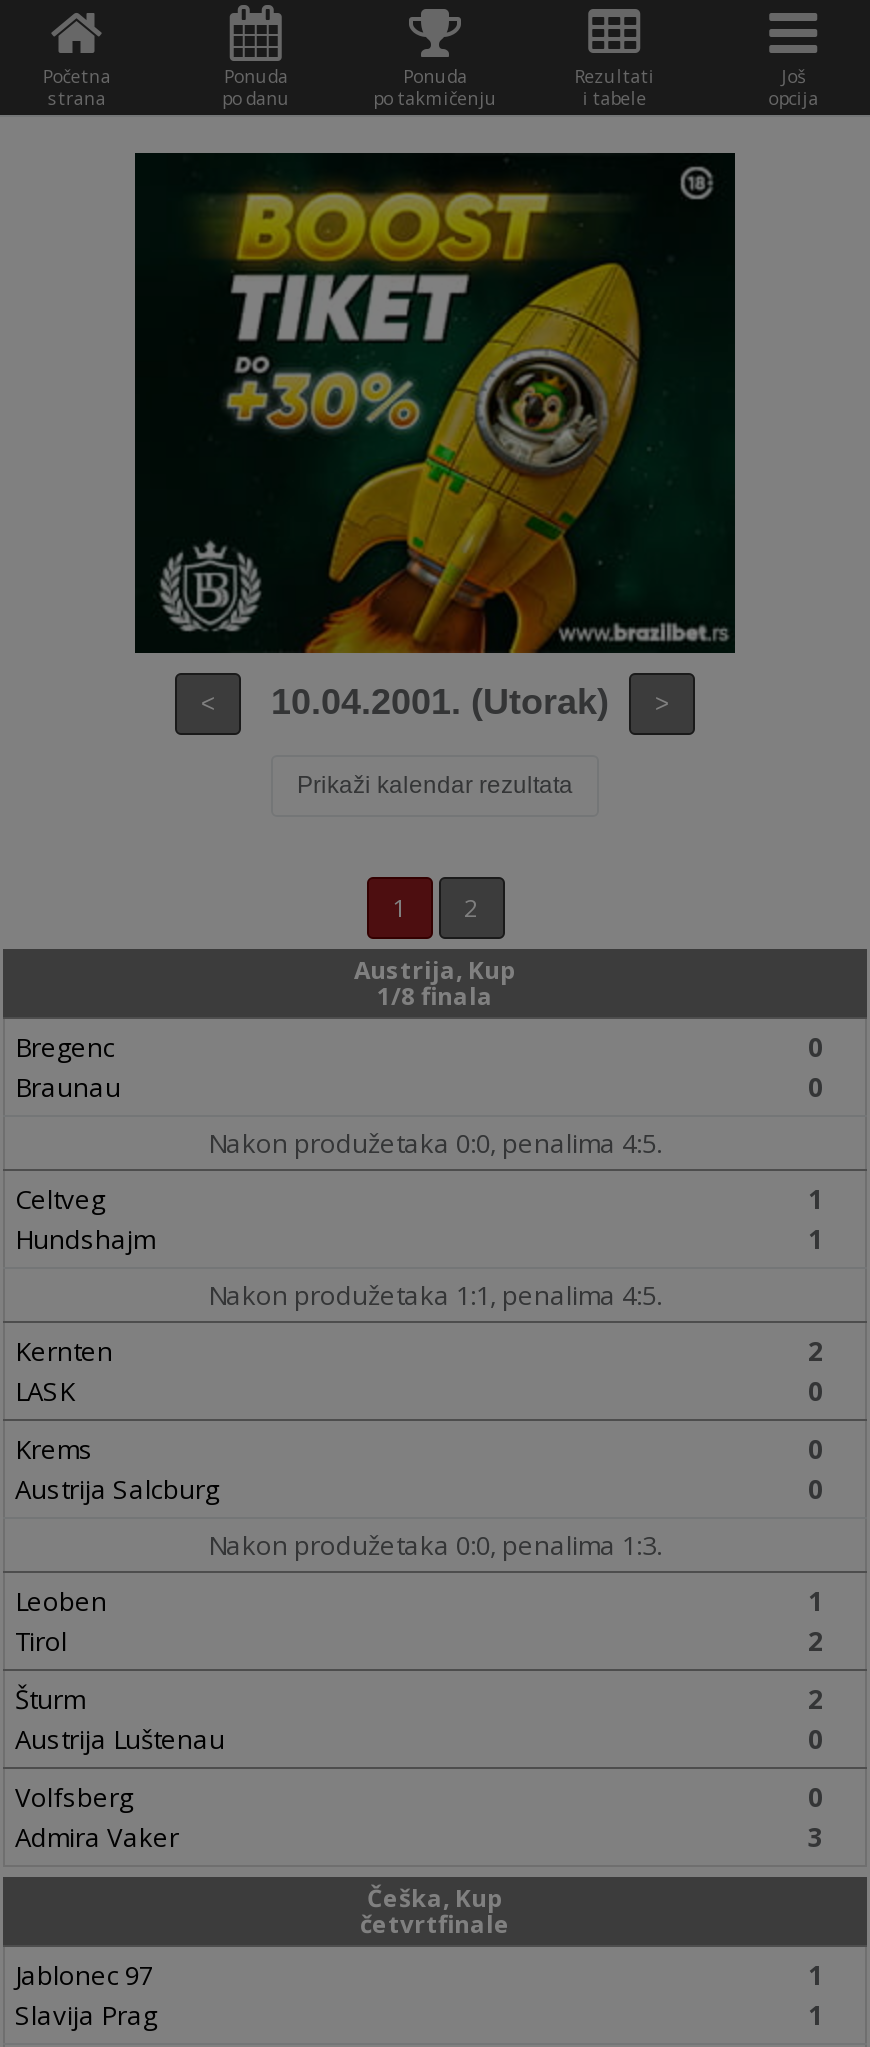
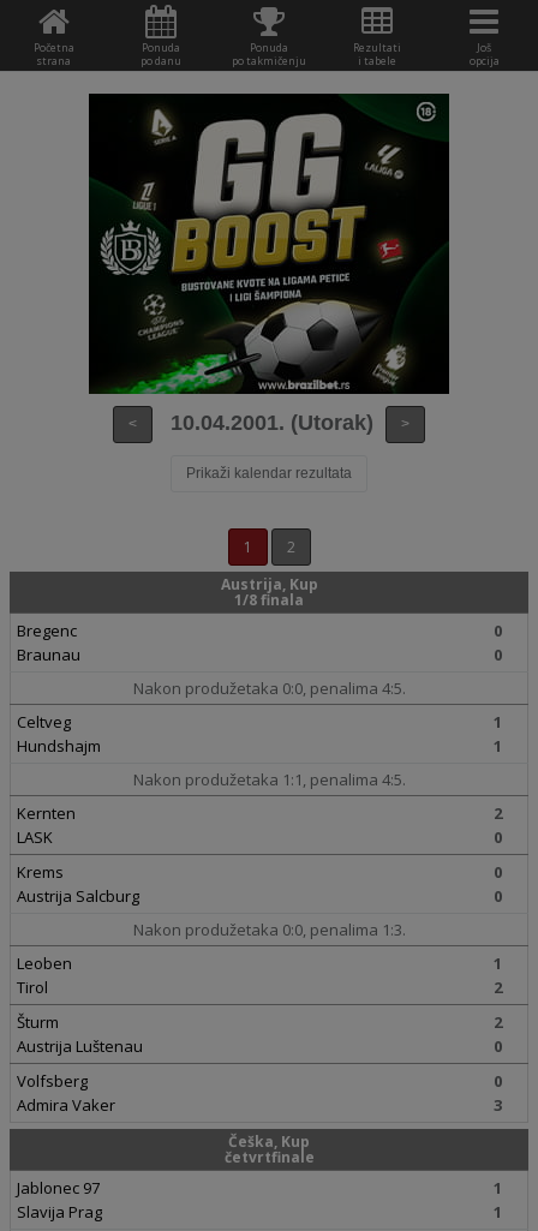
[155,157,733,655] [image] -> [90,95,448,395] [image]

